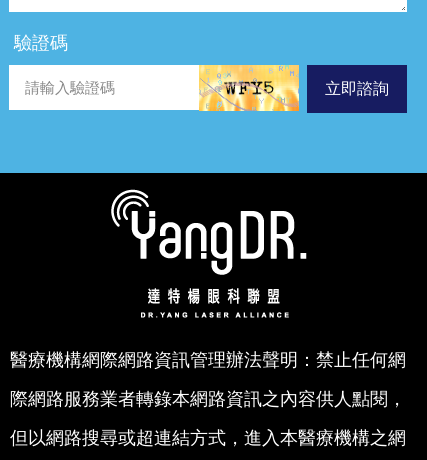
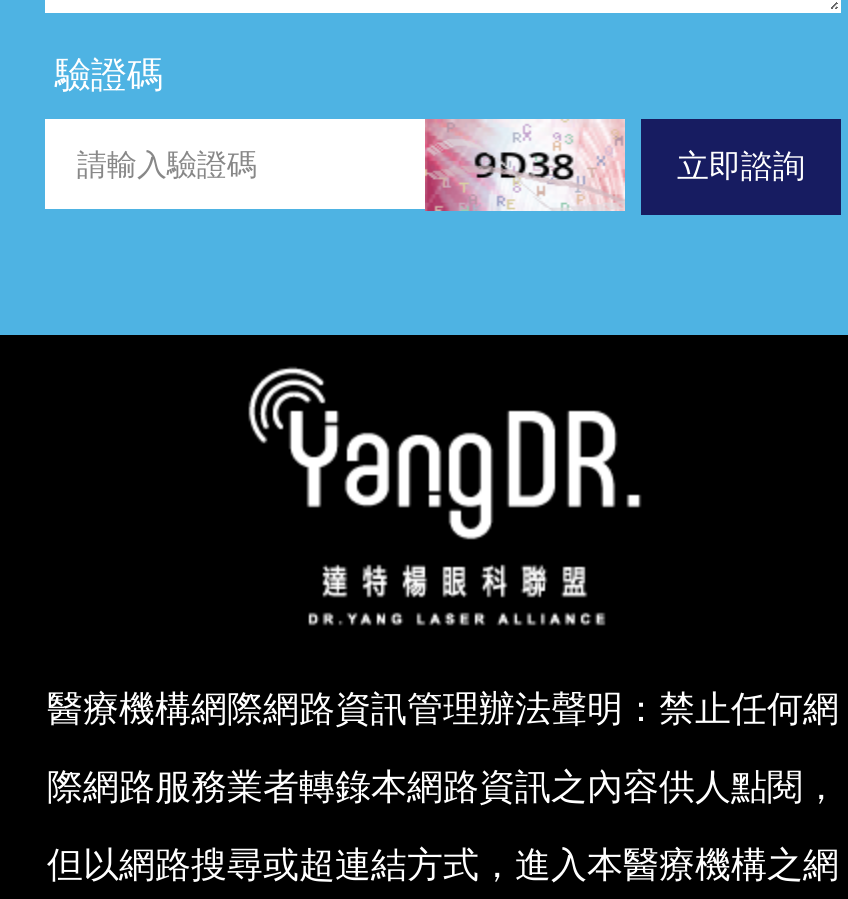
[198,64,300,112] [image] -> [423,117,627,213] [image]

